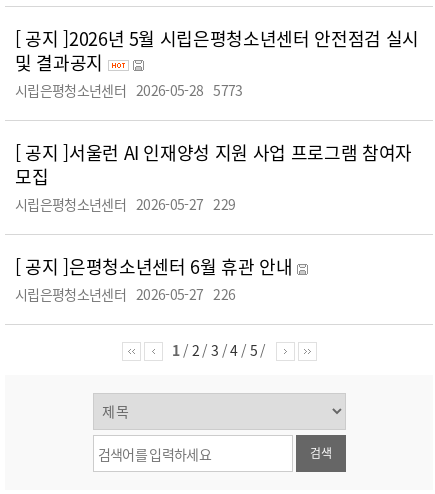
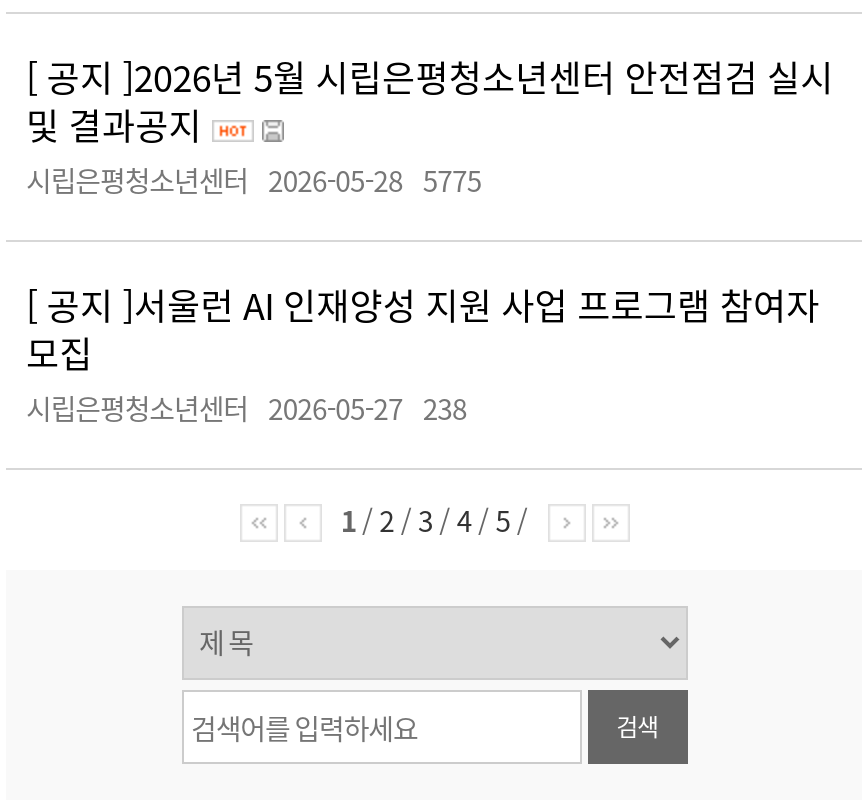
[15,80,243,100] 시립은평청소년센터 2026-05-28 5773 -> [26,160,481,200] 시립은평청소년센터 2026-05-28 5775
[15,194,292,304] 시립은평청소년센터 2026-05-27 229 | [ 공지 ] 은평청소년센터 6월 휴관 안내 | 시립은평청소년센터 2026-05-27 226 -> [26,388,467,428] 시립은평청소년센터 2026-05-27 238

